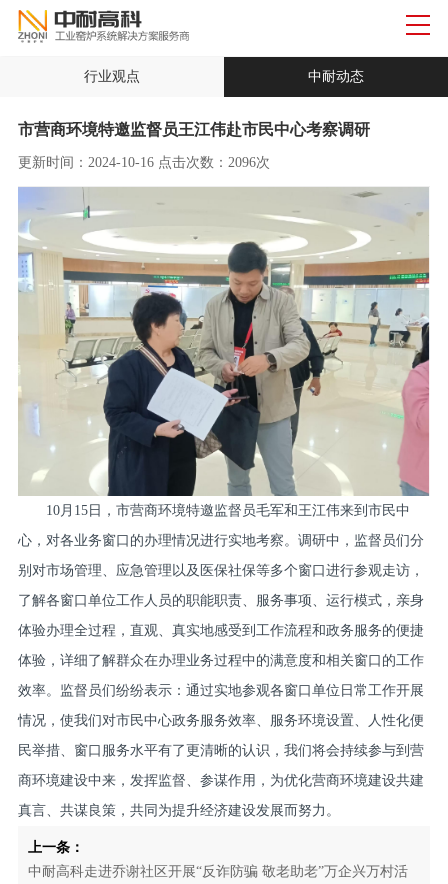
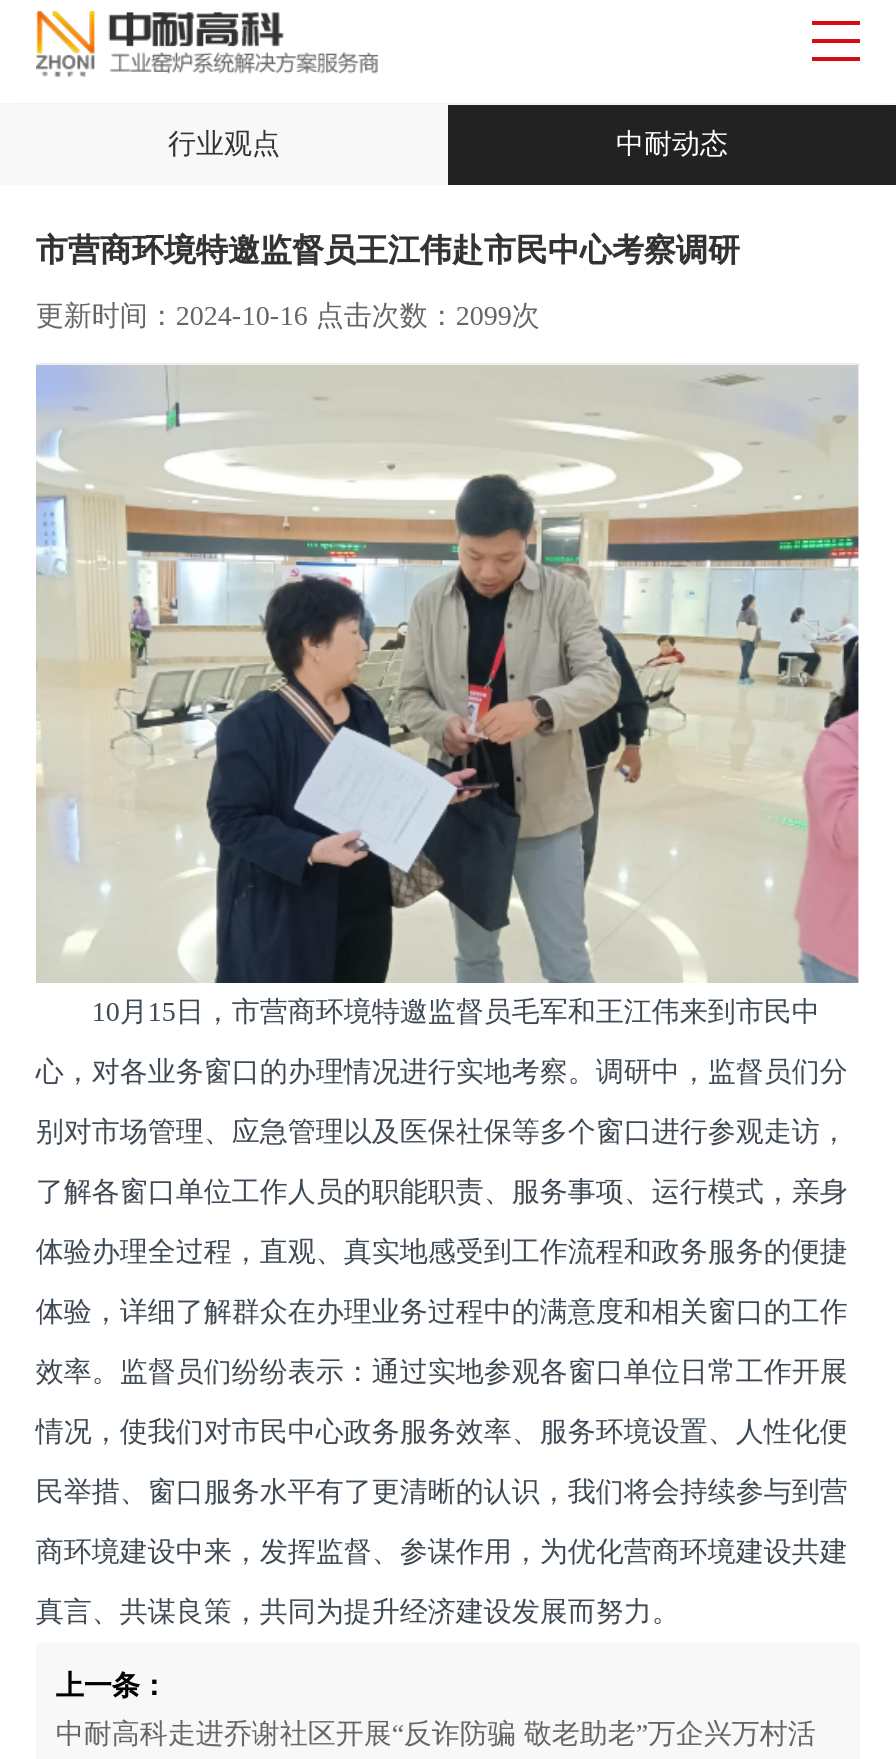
[18,155,270,170] 更新时间：2024-10-16点击次数：2096次 -> [36,301,540,331] 更新时间：2024-10-16点击次数：2099次

